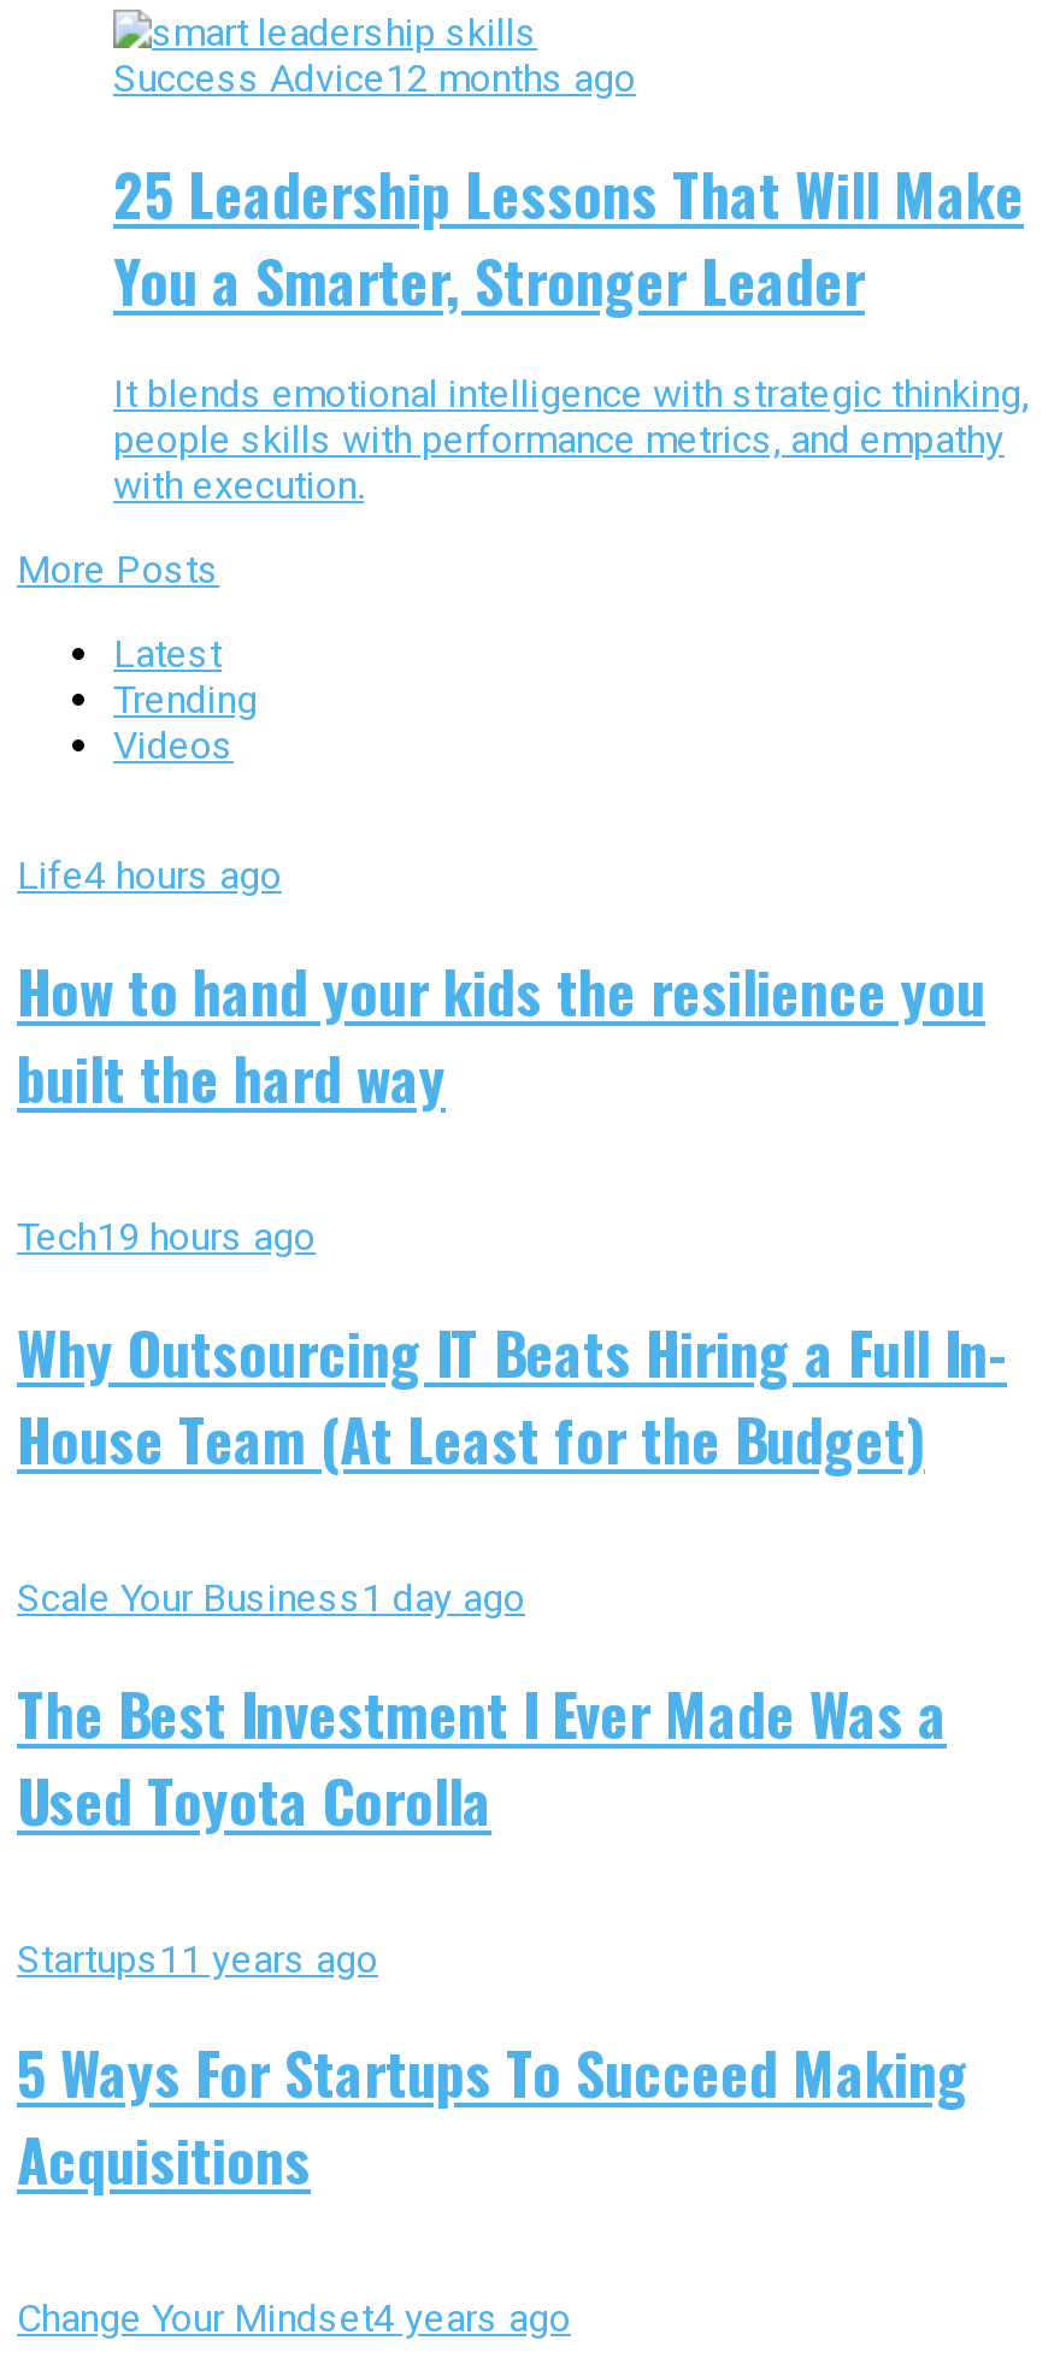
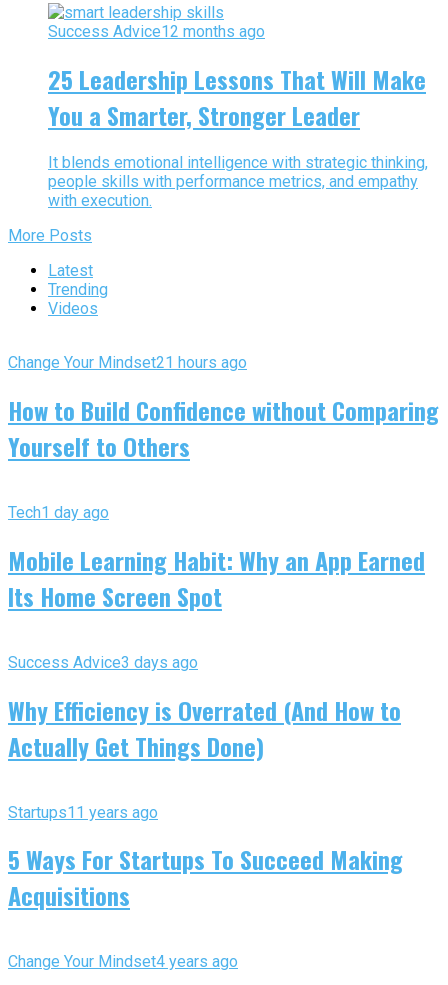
[17,853,282,899] Life4 hours ago -> [8,353,247,372] Change Your Mindset21 hours ago
[17,947,985,1120] How to hand your kids the resilience you | built the hard way -> [8,392,439,464] How to Build Confidence without Comparing | Yourself to Others
[17,1214,316,1259] Tech19 hours ago -> [8,503,109,522] Tech1 day ago
[17,1307,1007,1481] Why Outsourcing IT Beats Hiring a Full In- | House Team (At Least for the Budget) -> [8,542,425,614] Mobile Learning Habit: Why an App Earned | Its Home Screen Spot
[17,1574,525,1620] Scale Your Business 1 day ago -> [8,653,198,672] Success Advice 3 days ago
[17,1668,947,1842] The Best Investment I Ever Made Was a | Used Toyota Corolla -> [8,692,401,764] Why Efficiency is Overrated (And How to | Actually Get Things Done)

